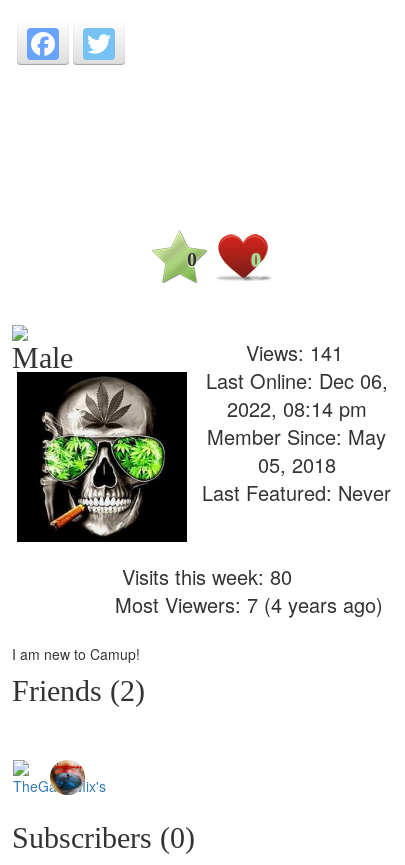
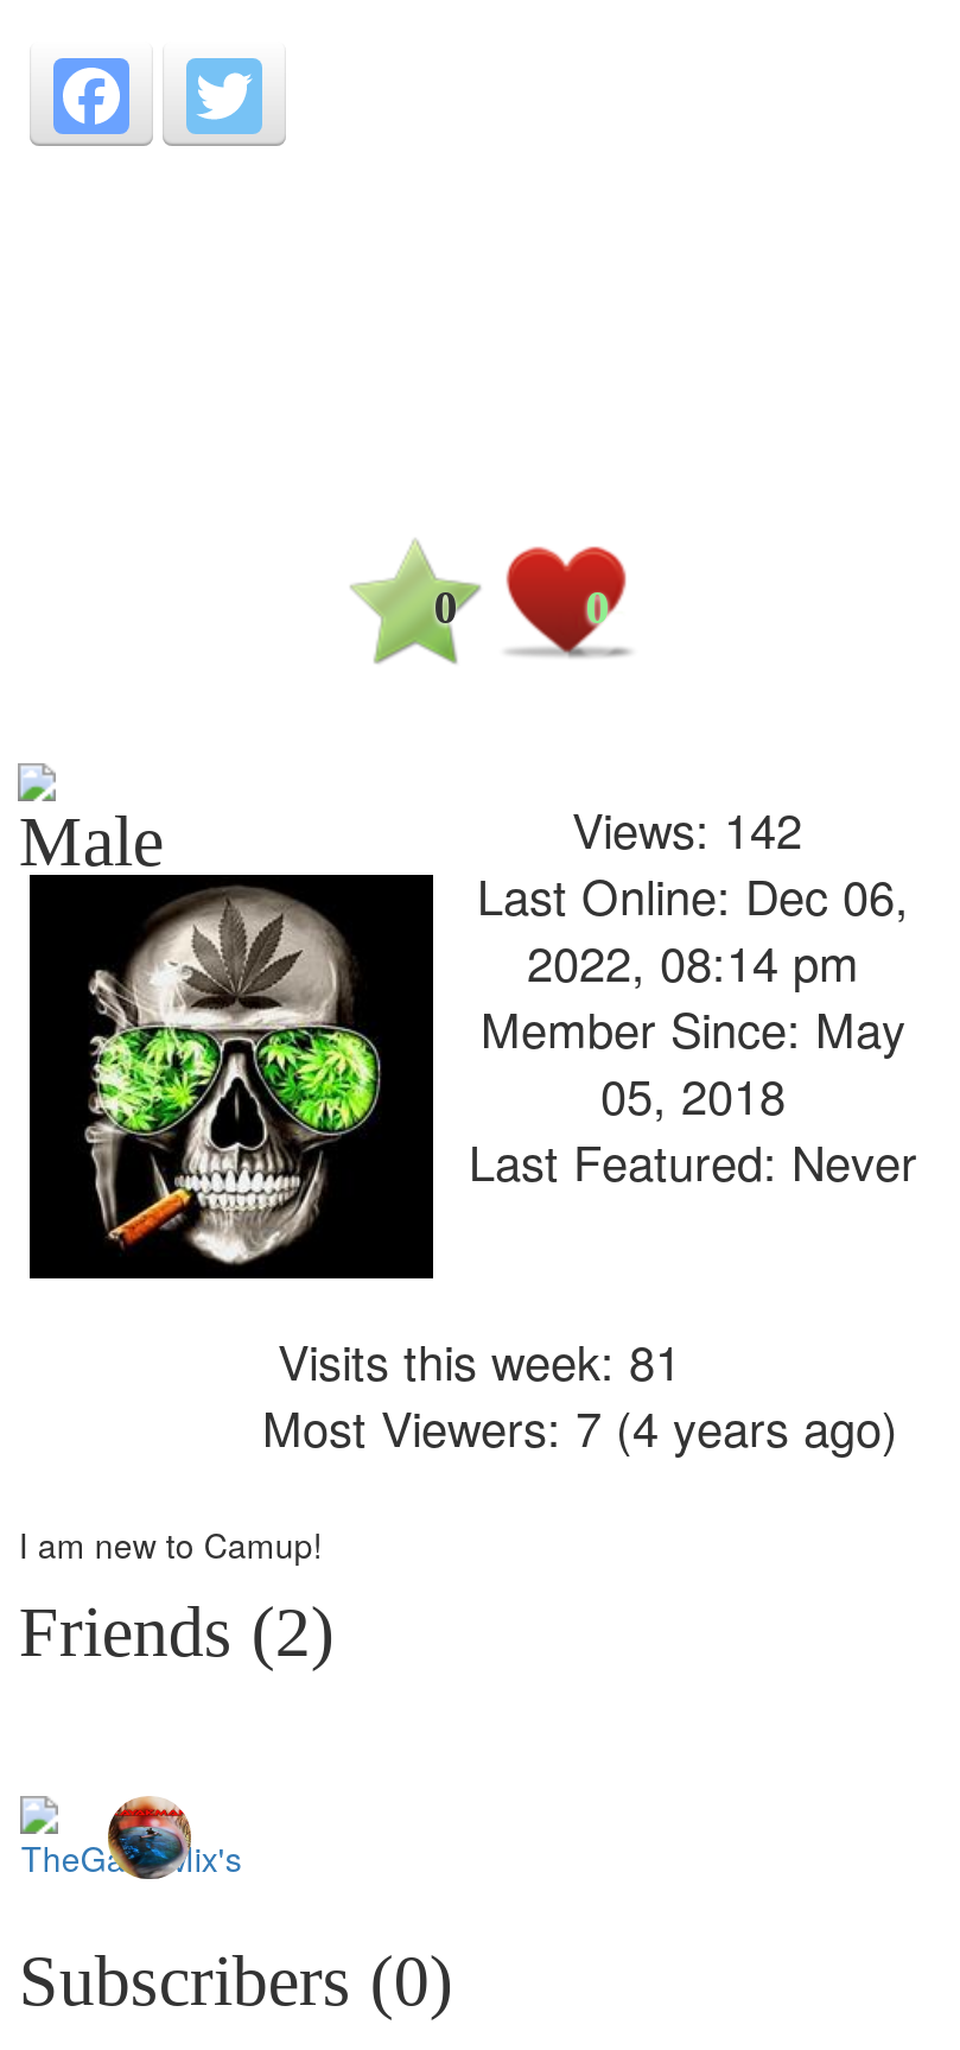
[245,338,342,367] Views: 141 -> [572,795,802,864] Views: 142
[121,562,291,591] Visits this week: 80 -> [278,1327,681,1395] Visits this week: 81

